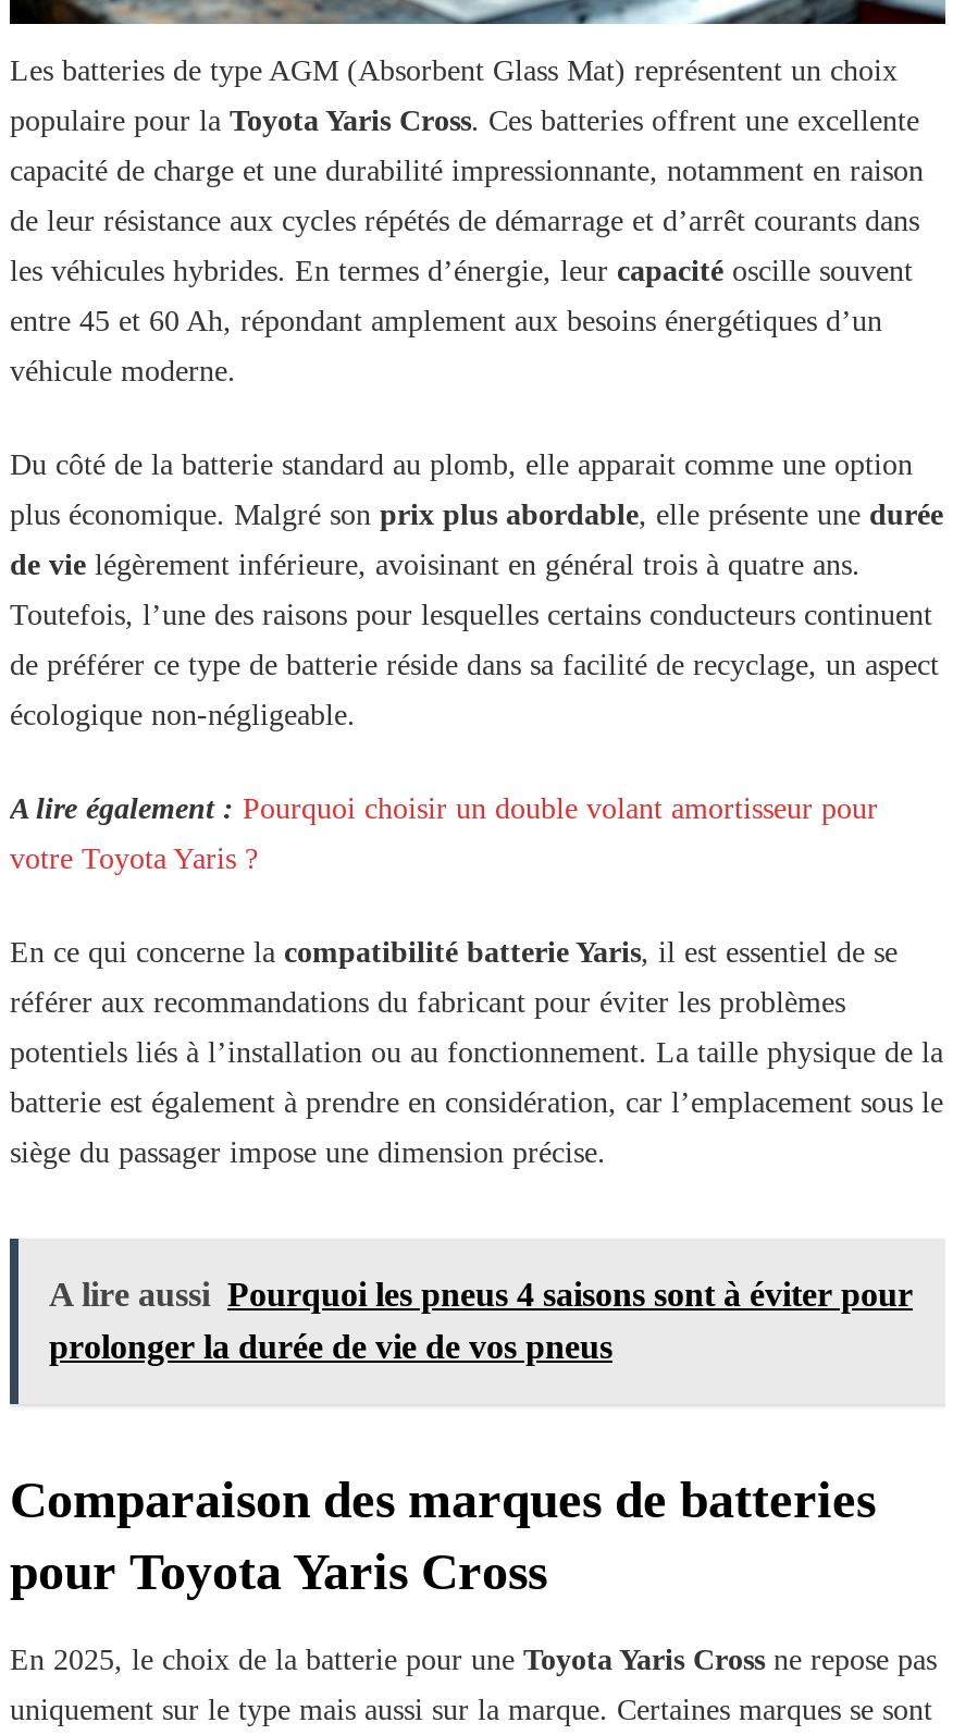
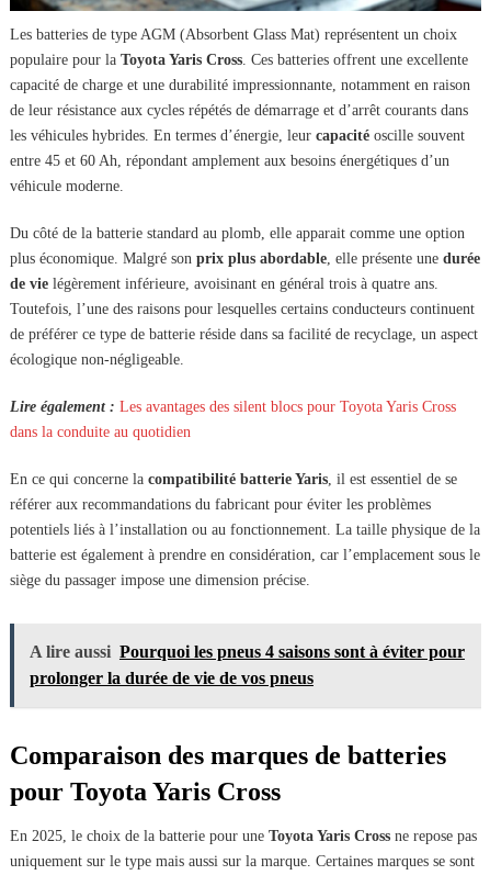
[10,791,878,824] A lire également : Pourquoi choisir un double volant amortisseur pour -> [10,399,456,415] Lire également : Les avantages des silent blocs pour Toyota Yaris Cross
[10,841,258,874] votre Toyota Yaris ? -> [10,424,191,441] dans la conduite au quotidien

